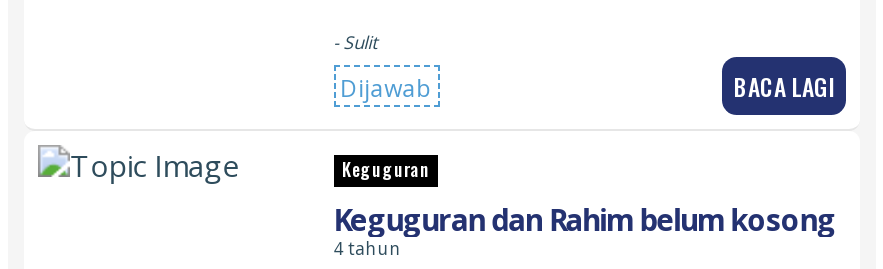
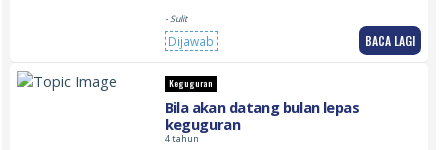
[333,198,835,238] Keguguran dan Rahim belum kosong -> [165,97,359,134] Bila akan datang bulan lepas | keguguran

